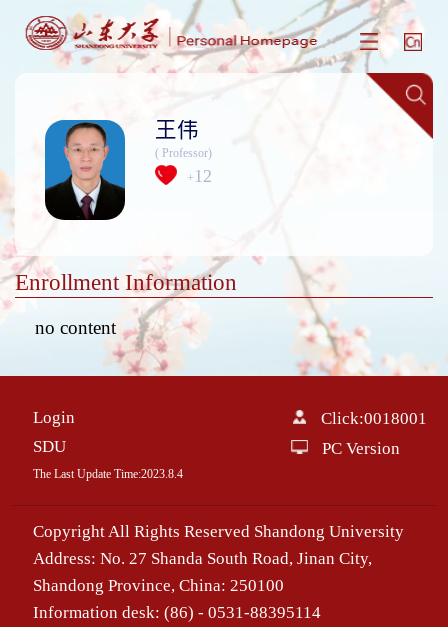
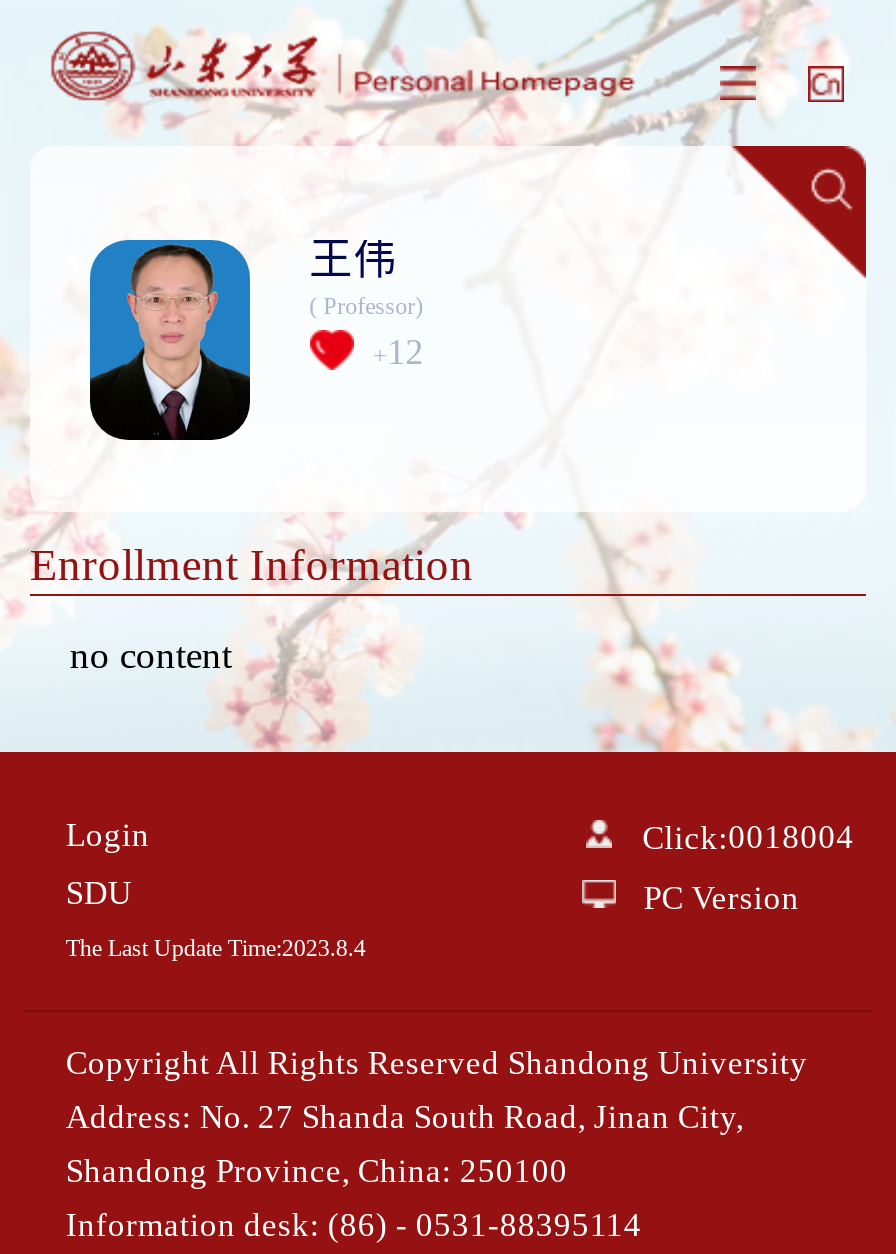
[321,409,427,428] Click:0018001 -> [642,818,854,856] Click:0018004

